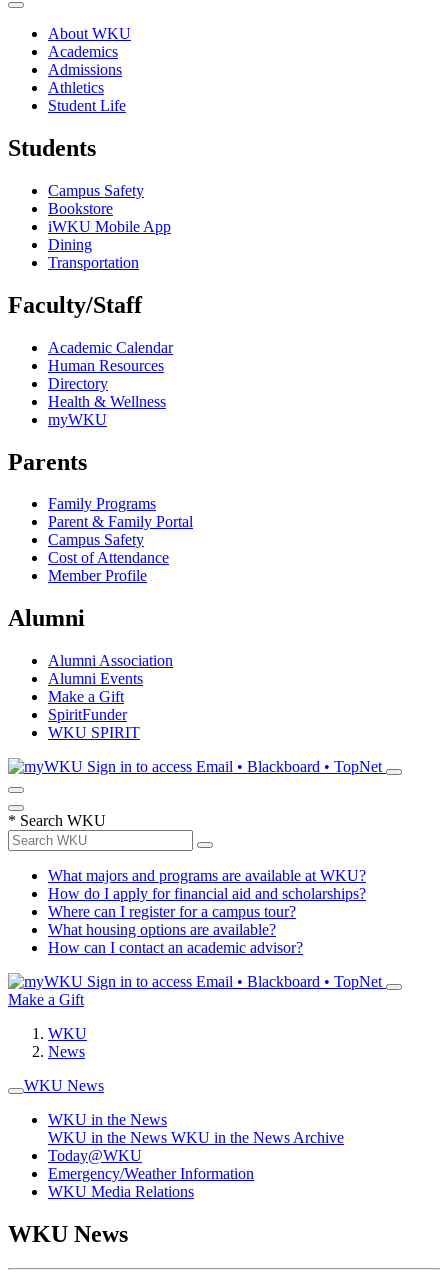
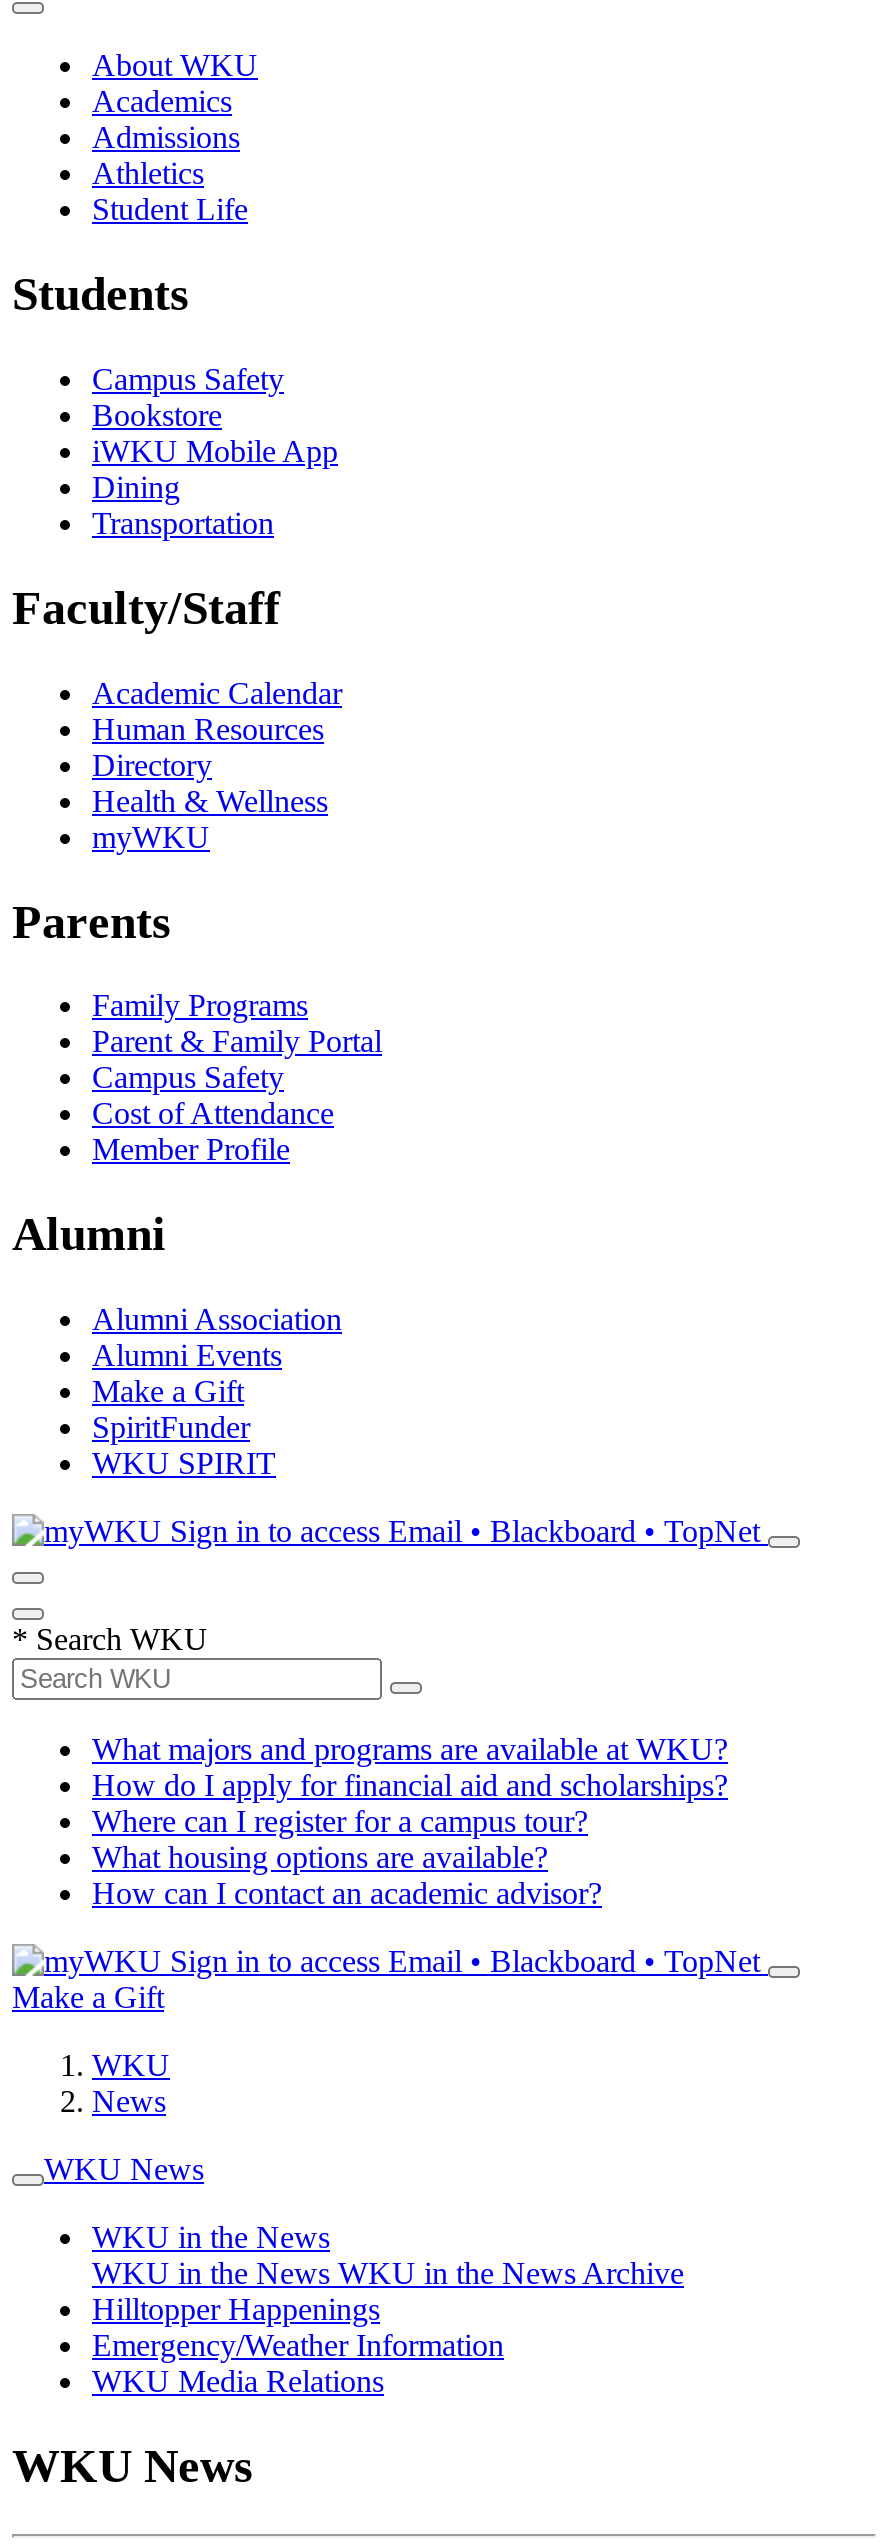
[48,1147,142,1164] Today@WKU -> [92,2292,380,2326] Hilltopper Happenings

